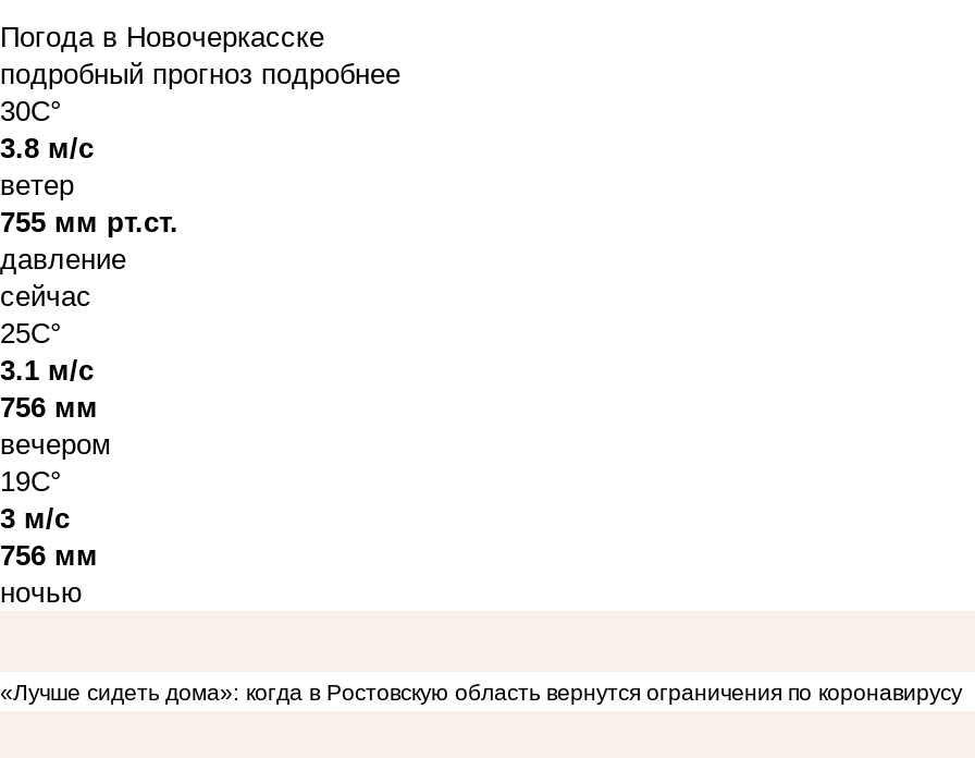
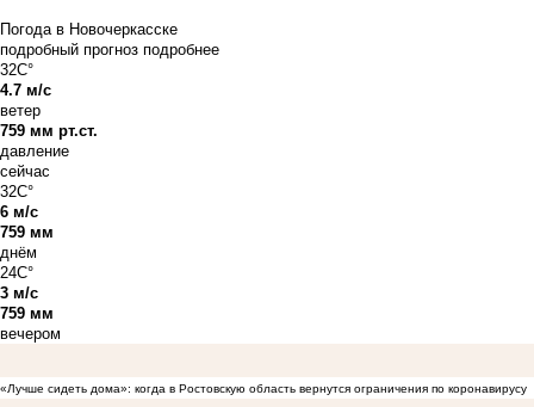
[0,96,94,165] 30C° | 3.8 м/с -> [0,61,51,100] 32C° | 4.7 м/с
[0,207,178,239] 755 мм рт.ст. -> [0,122,98,140] 759 мм рт.ст.
[0,318,111,499] 25C° | 3.1 м/с | 756 мм | вечером | 19C° -> [0,183,54,282] 32C° | 6 м/с | 759 мм | днём | 24C°
[0,540,98,610] 756 мм | ночью -> [0,305,61,343] 759 мм | вечером

